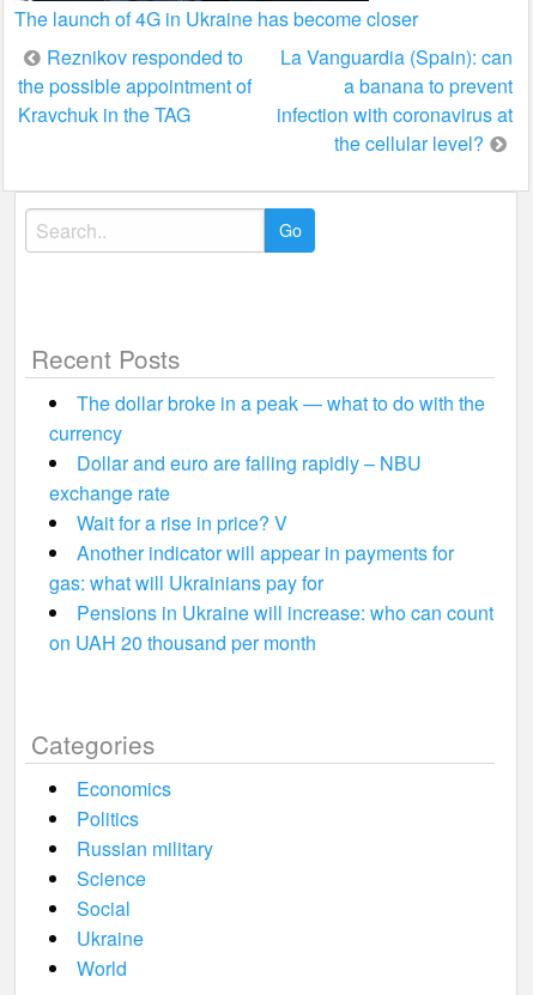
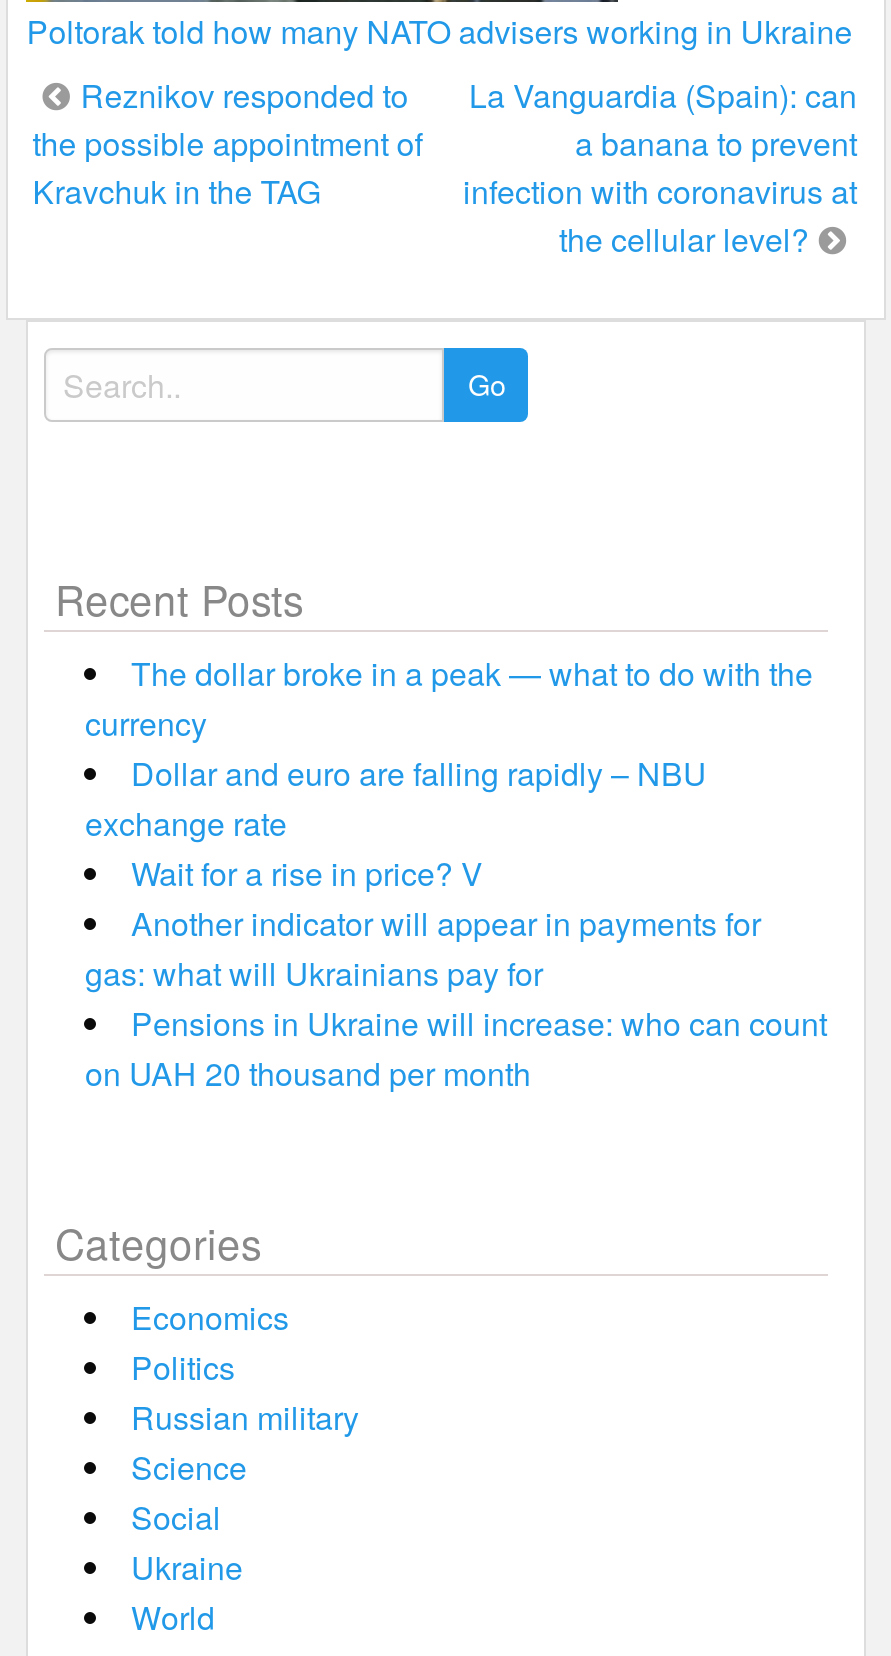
[15,4,418,32] The launch of 4G in Ukraine has become closer -> [26,7,852,53] Poltorak told how many NATO advisers working in Ukraine

